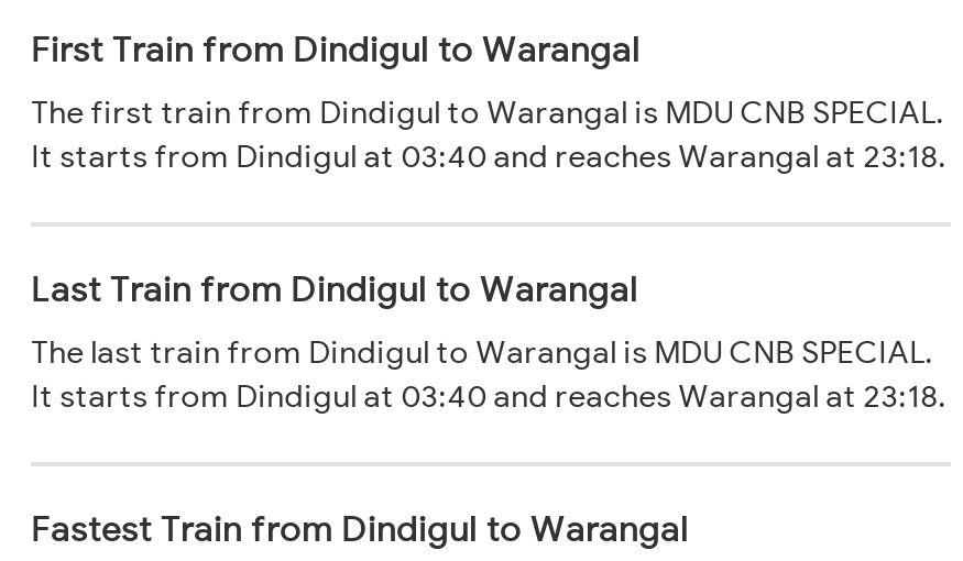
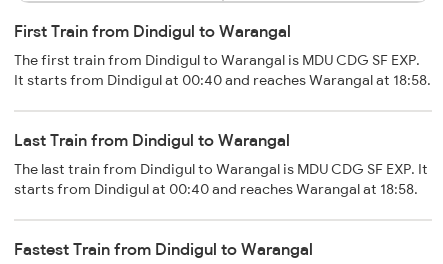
[31,93,946,177] The first train from Dindigul to Warangal is MDU CNB SPECIAL. | It starts from Dindigul at 03:40 and reaches Warangal at 23:18. -> [14,51,431,89] The first train from Dindigul to Warangal is MDU CDG SF EXP. | It starts from Dindigul at 00:40 and reaches Warangal at 18:58.
[31,333,946,417] The last train from Dindigul to Warangal is MDU CNB SPECIAL. | It starts from Dindigul at 03:40 and reaches Warangal at 23:18. -> [14,160,428,198] The last train from Dindigul to Warangal is MDU CDG SF EXP. It | starts from Dindigul at 00:40 and reaches Warangal at 18:58.

